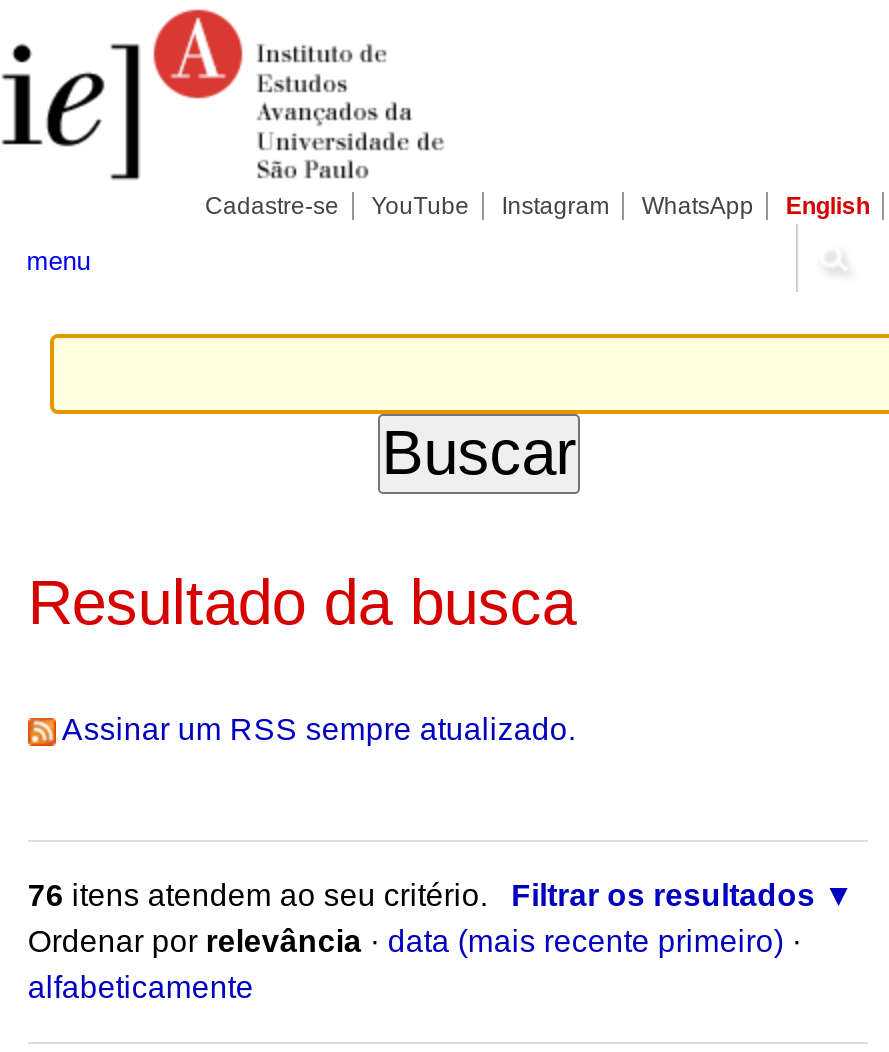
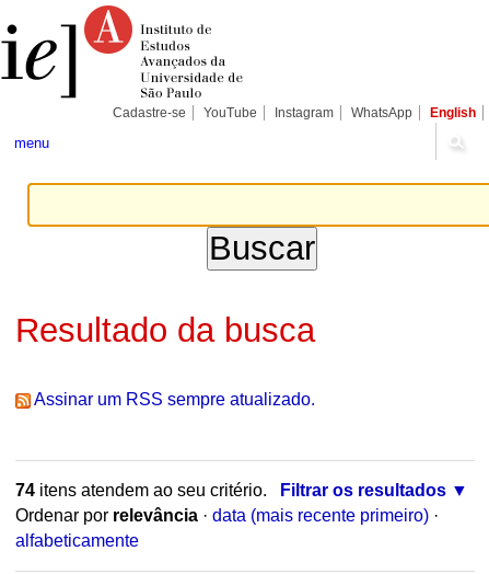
[28,879,488,913] 76 itens atendem ao seu critério. -> [15,481,267,500] 74 itens atendem ao seu critério.

